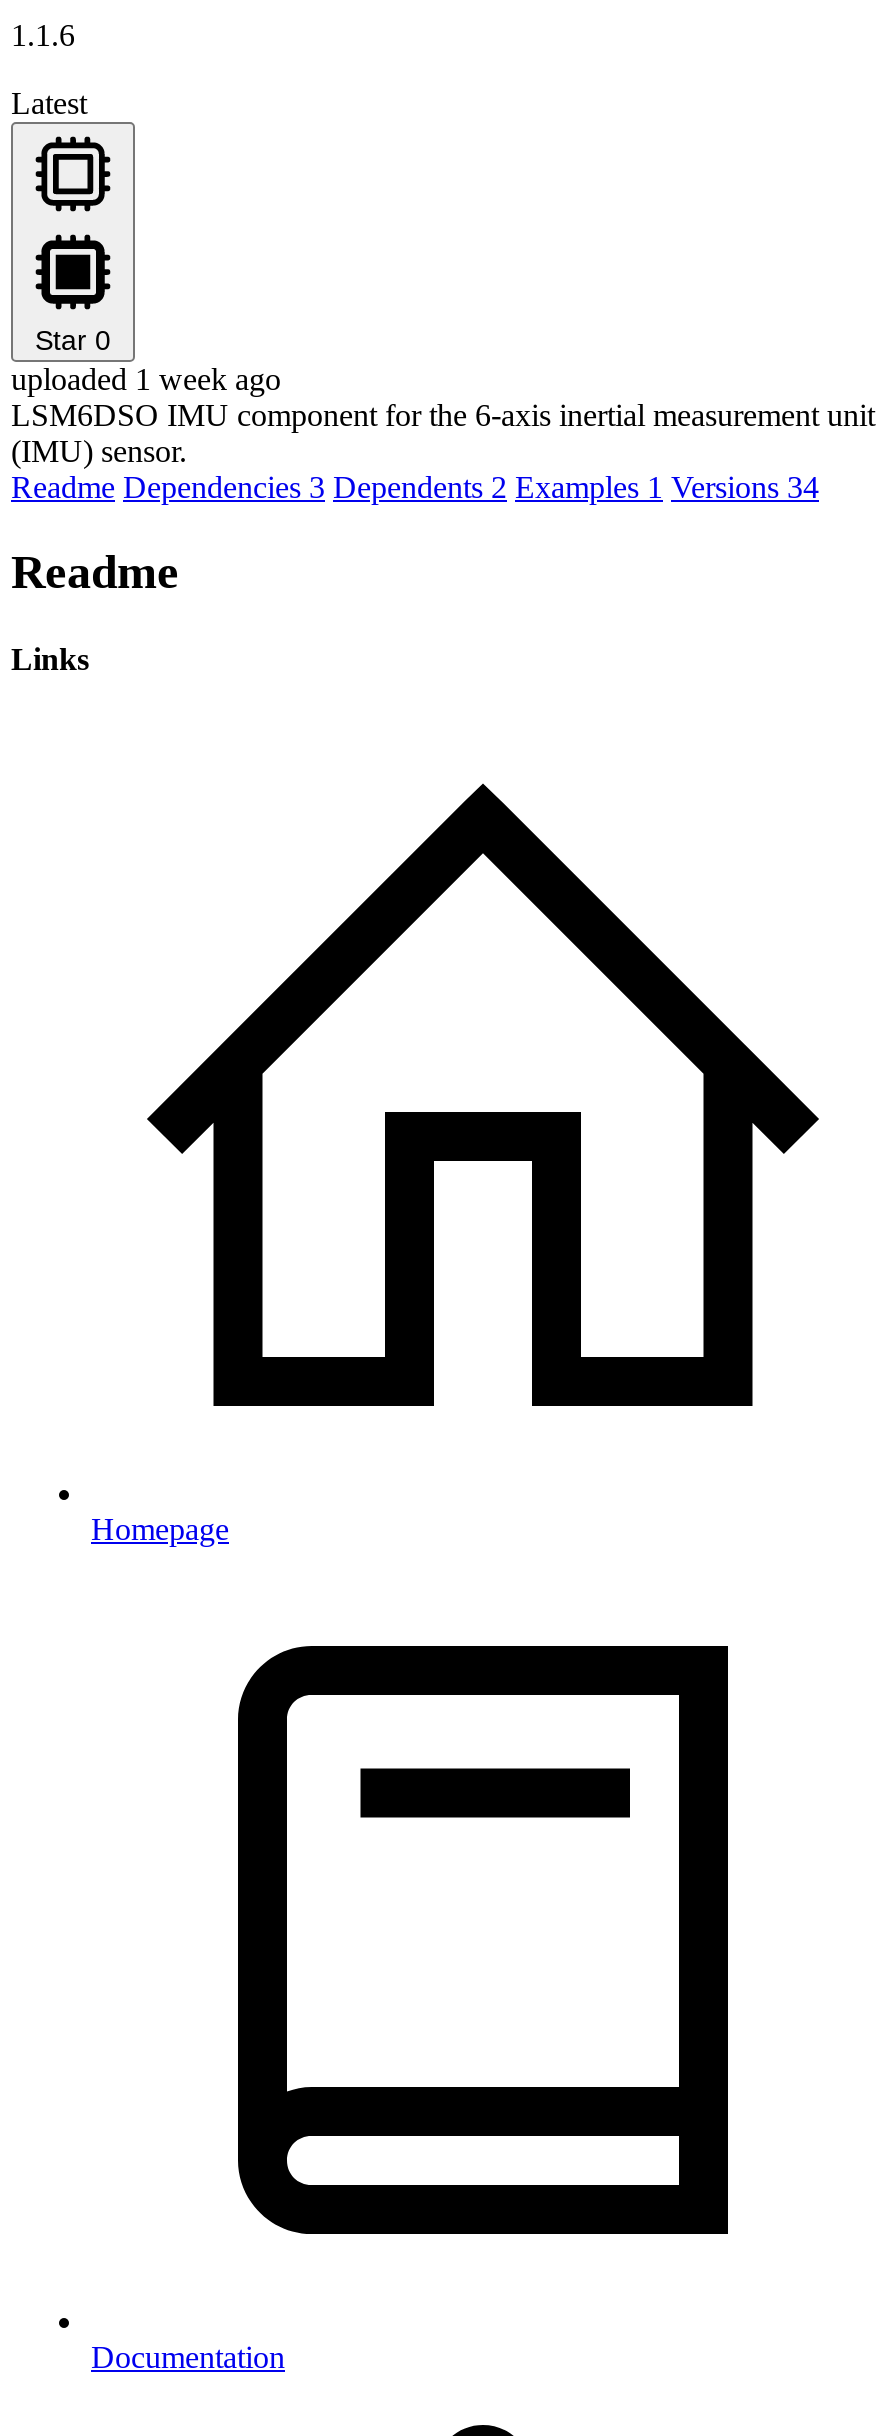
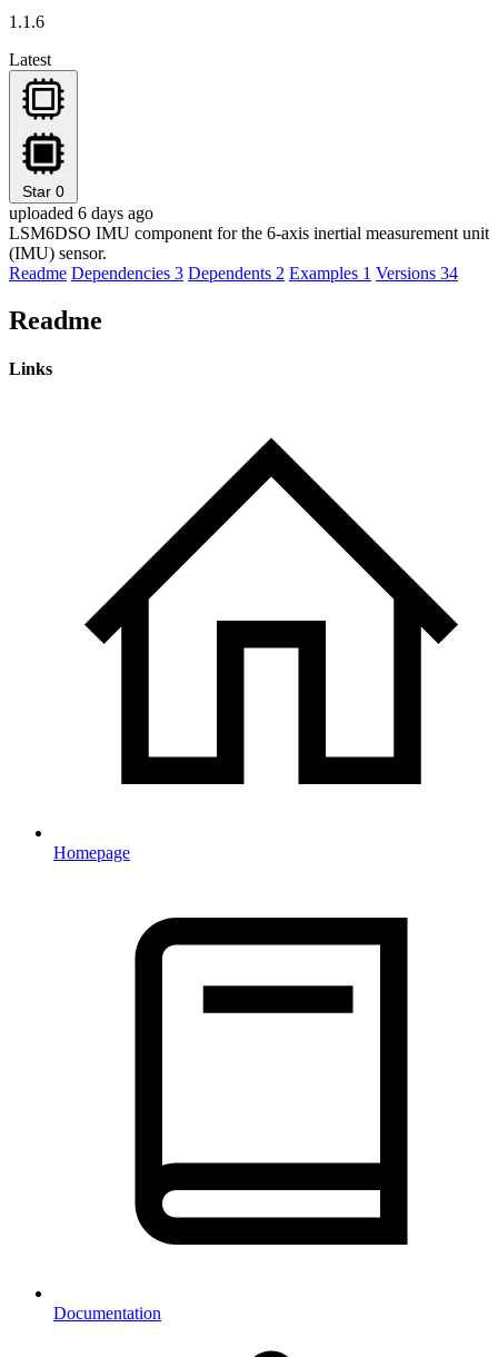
[11,362,281,396] uploaded 1 week ago -> [9,203,153,222] uploaded 6 days ago

